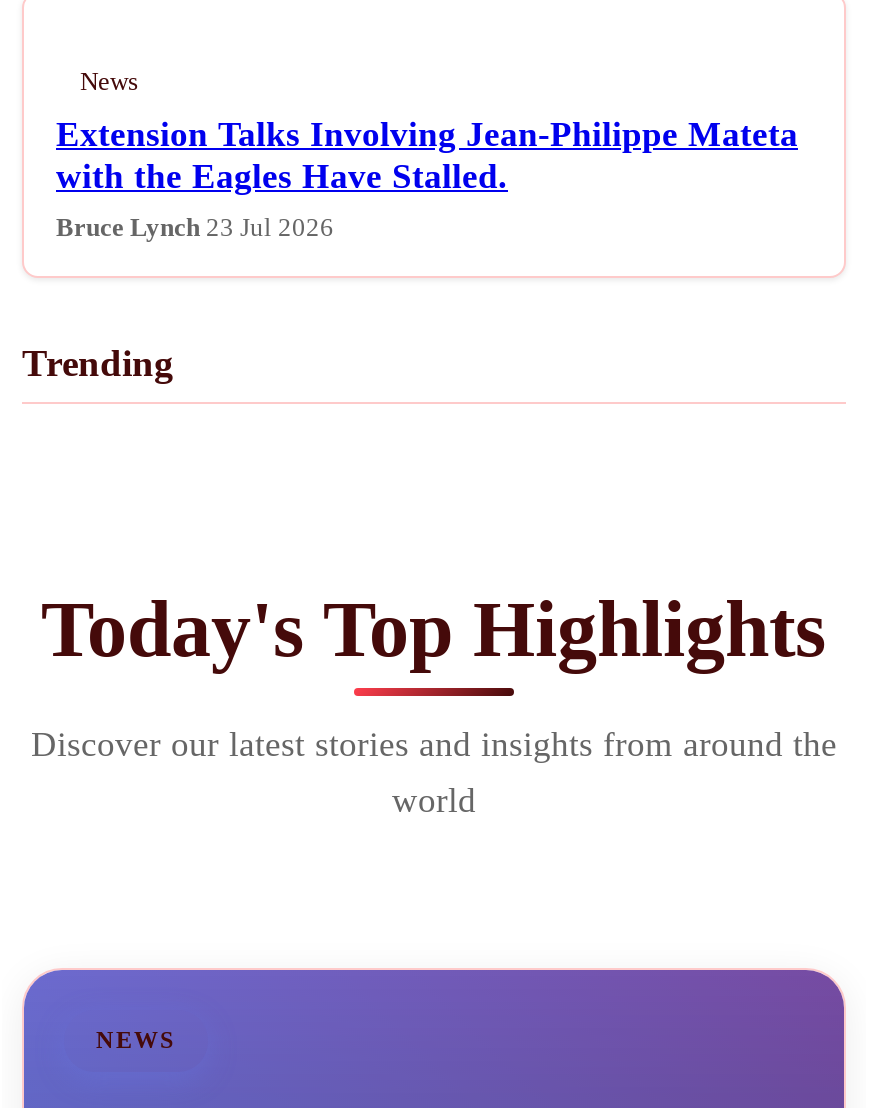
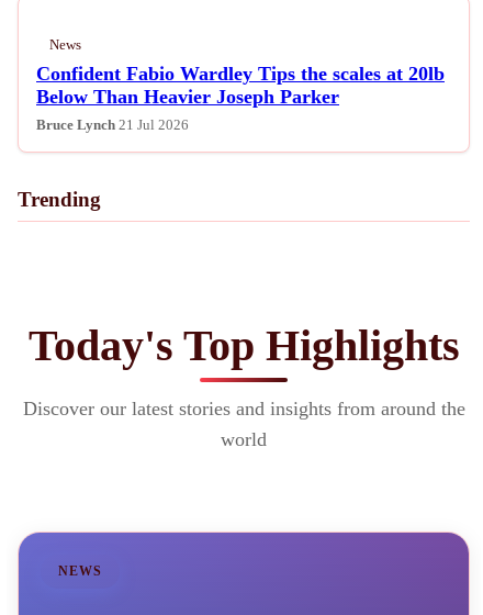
[56,114,798,242] Extension Talks Involving Jean-Philippe Mateta | with the Eagles Have Stalled. | Bruce Lynch 23 Jul 2026 -> [36,63,445,133] Confident Fabio Wardley Tips the scales at 20lb | Below Than Heavier Joseph Parker | Bruce Lynch 21 Jul 2026

